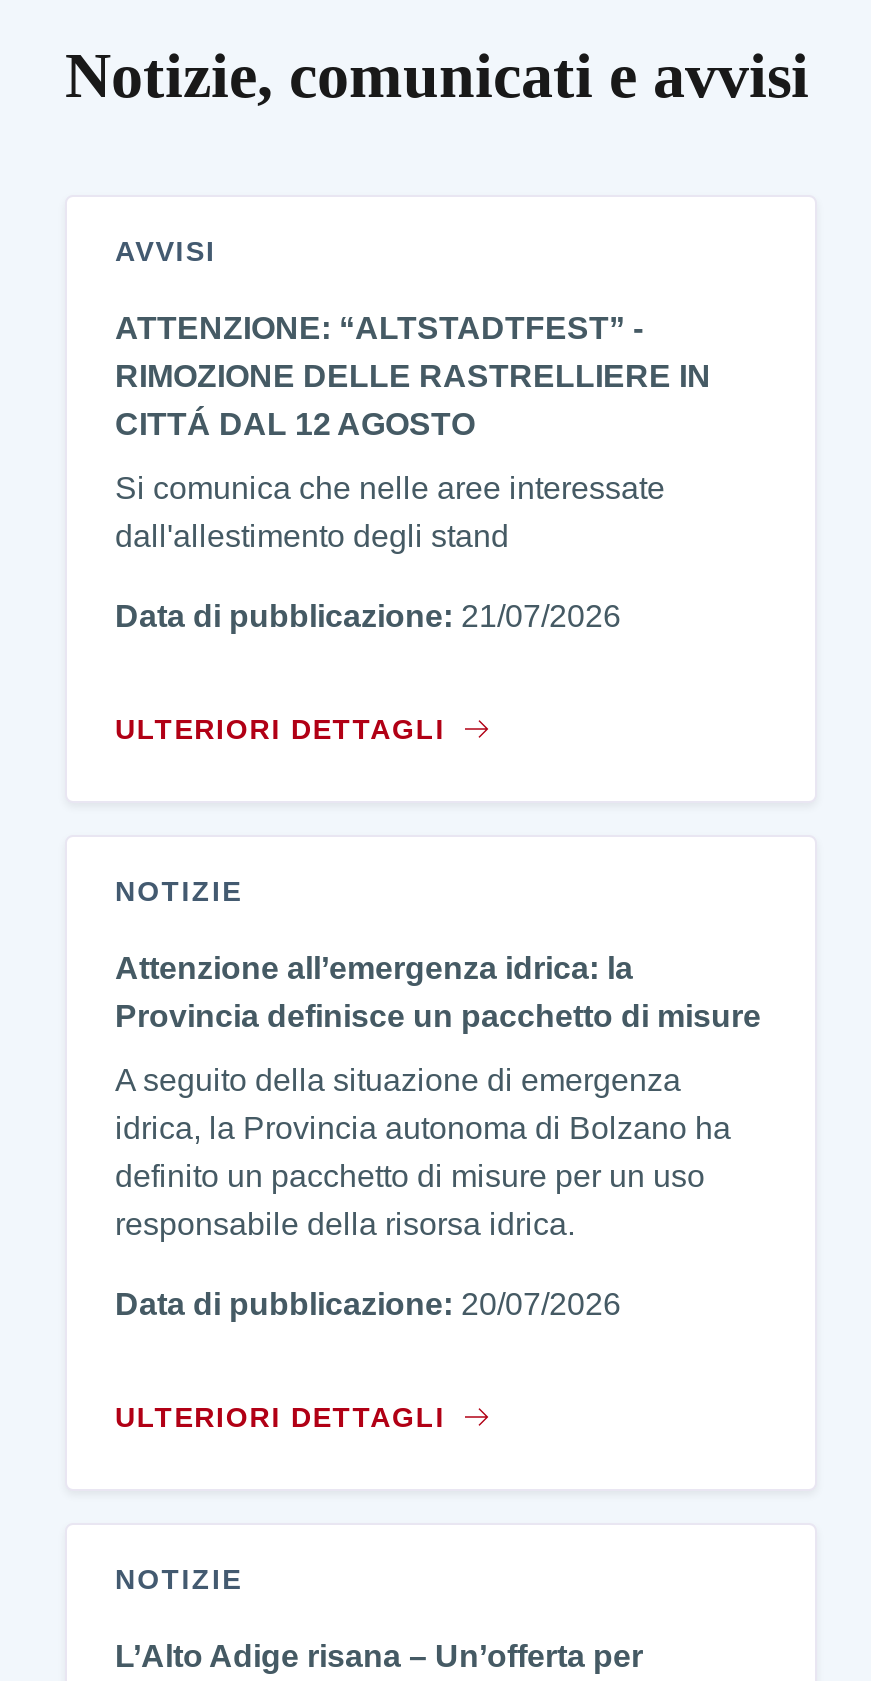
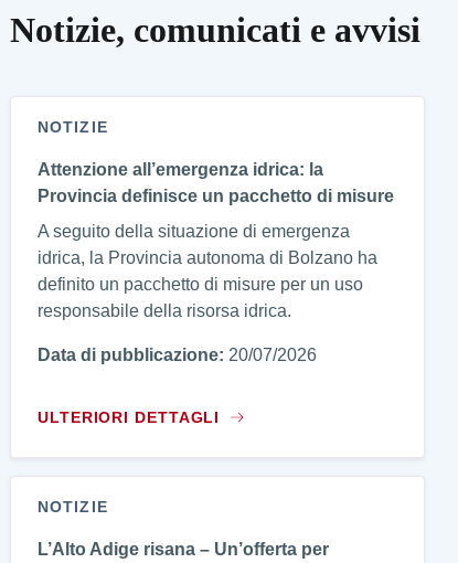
[115,235,711,745] AVVISI | ATTENZIONE: “ALTSTADTFEST” - | RIMOZIONE DELLE RASTRELLIERE IN | CITTÁ DAL 12 AGOSTO | Si comunica che nelle aree interessate | dall'allestimento degli stand | Data di pubblicazione: 21/07/2026 | ULTERIORI DETTAGLI -> none

